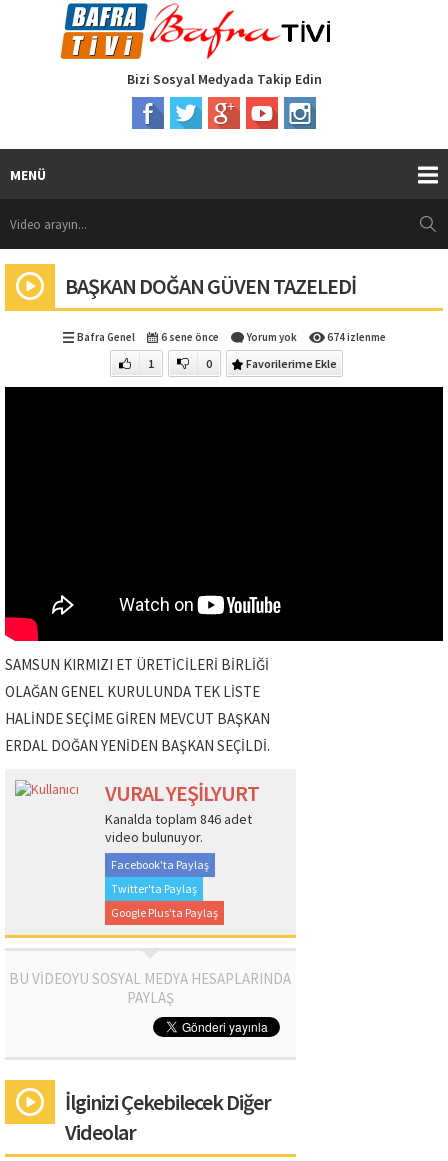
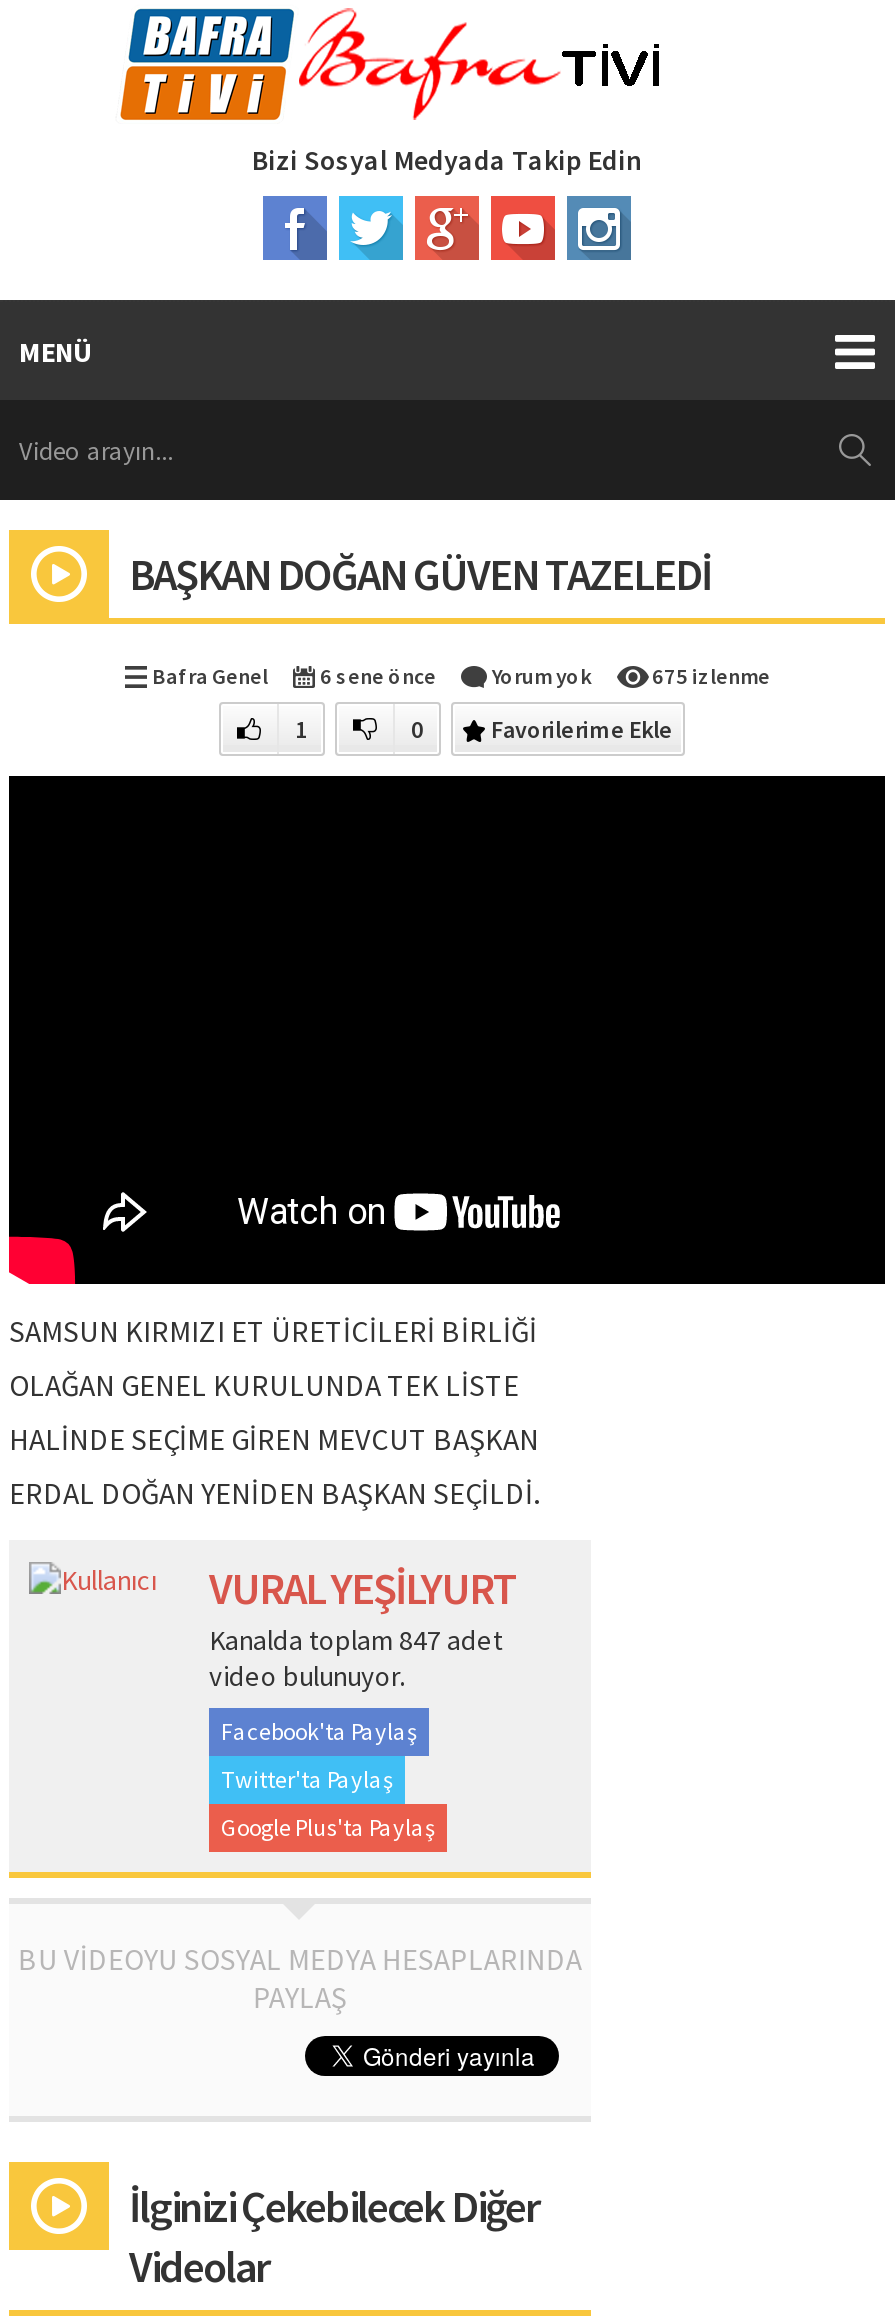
[76,330,385,344] Bafra Genel 6 sene önce Yorum yok 674 izlenme -> [152,662,770,690] Bafra Genel 6 sene önce Yorum yok 675 izlenme
[105,810,252,828] Kanalda toplam 846 adet -> [209,1622,503,1658] Kanalda toplam 847 adet

